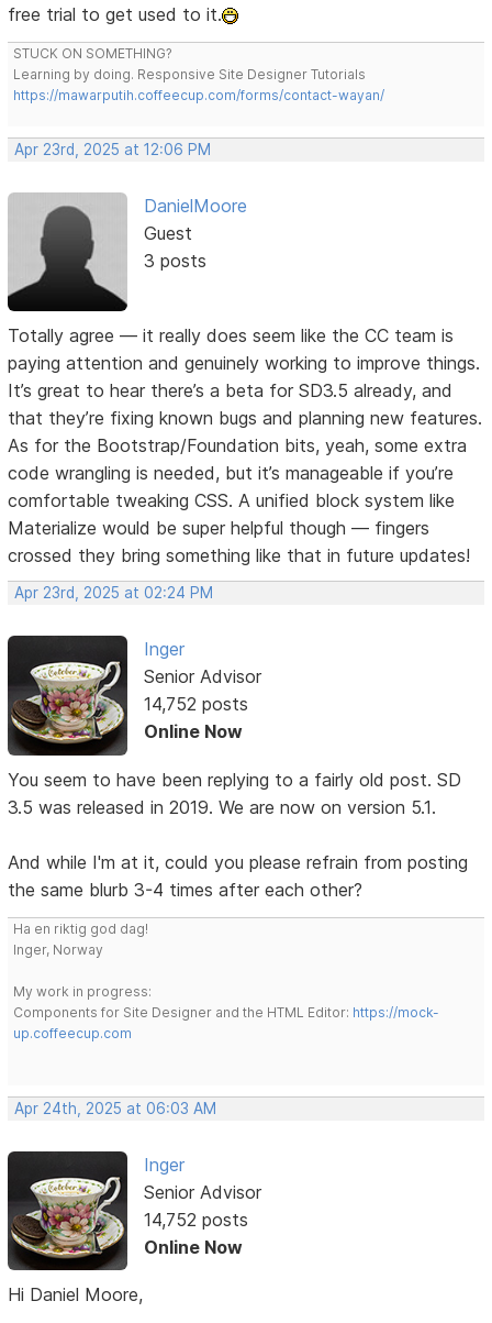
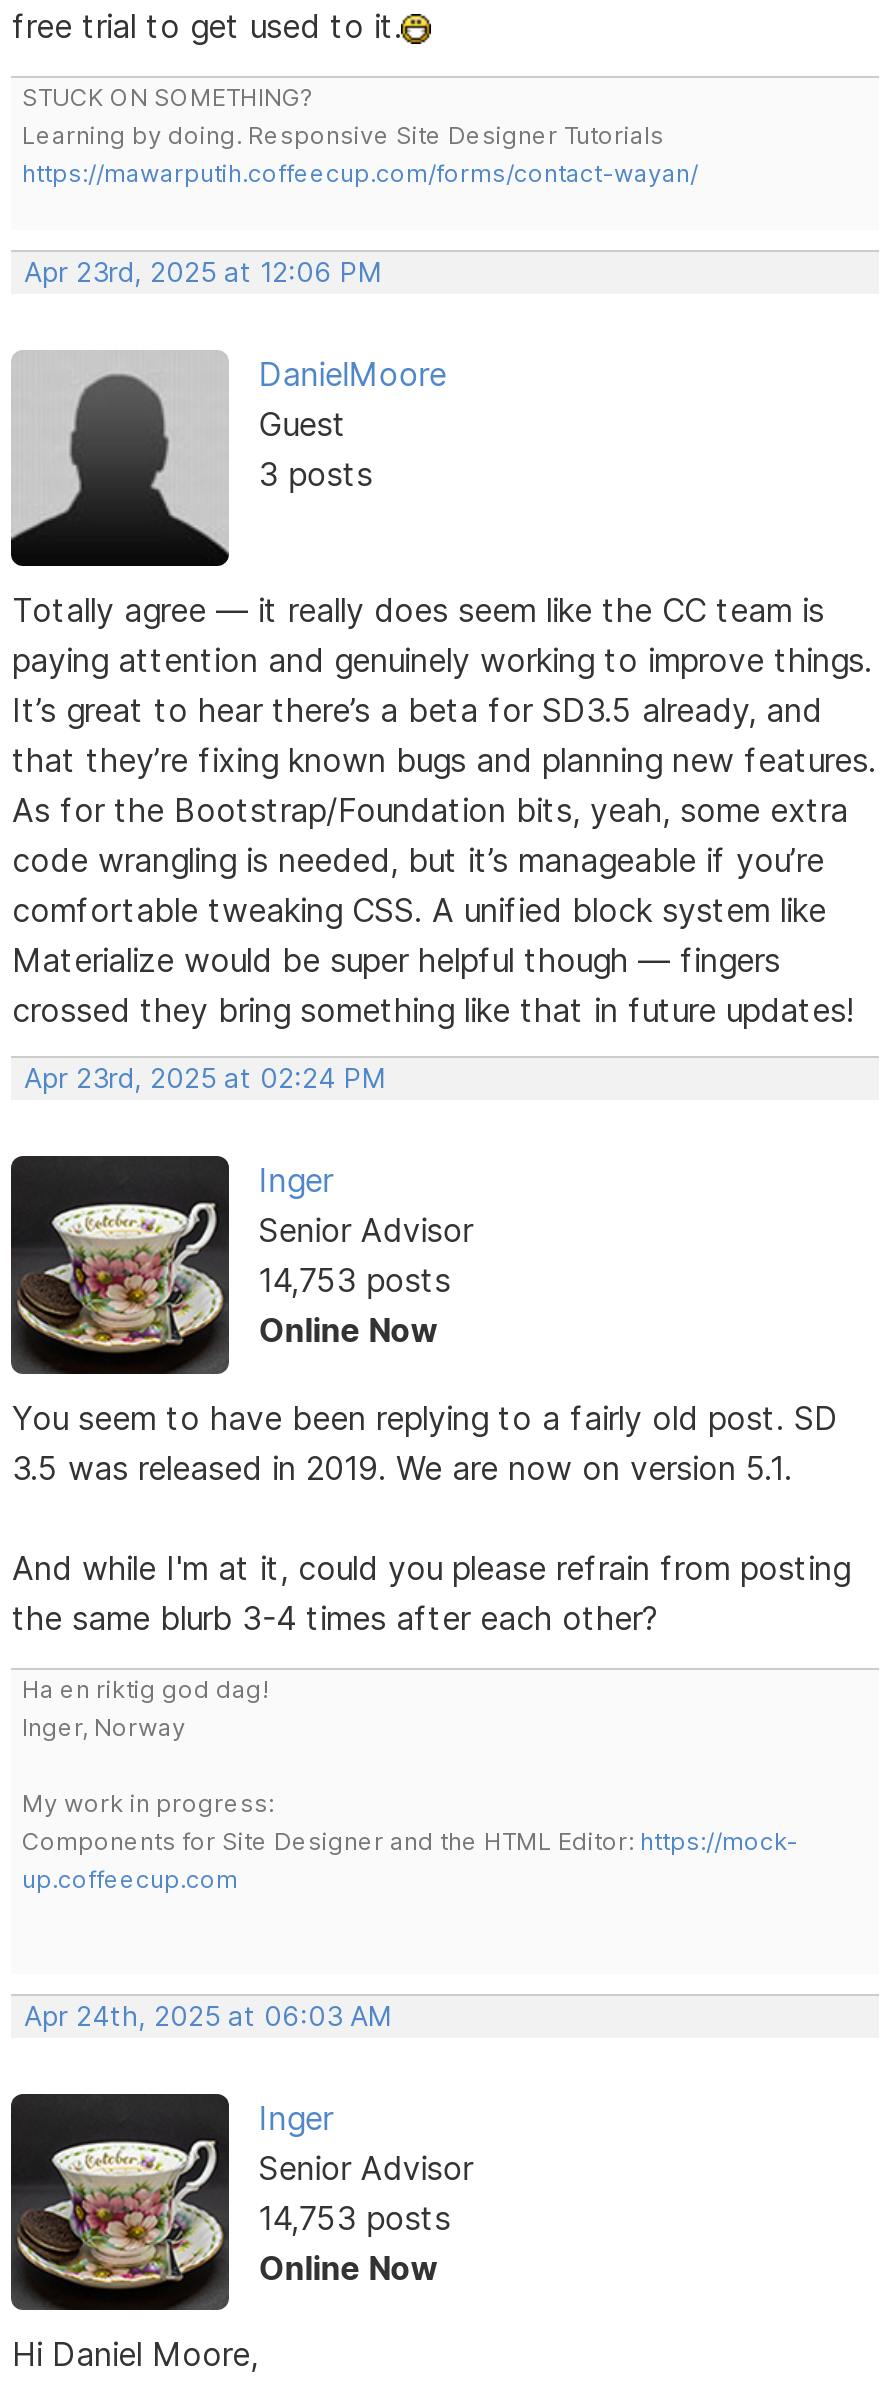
[144,693,248,715] 14,752 posts -> [258,1261,450,1301] 14,753 posts
[144,1208,248,1230] 14,752 posts -> [258,2197,450,2237] 14,753 posts

